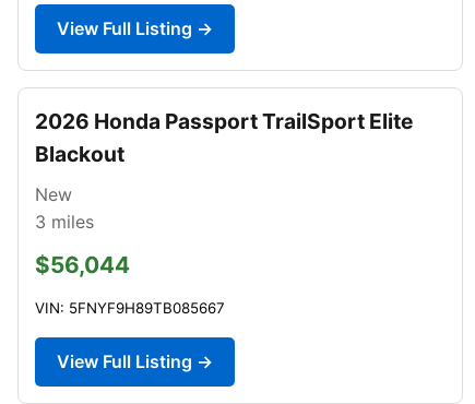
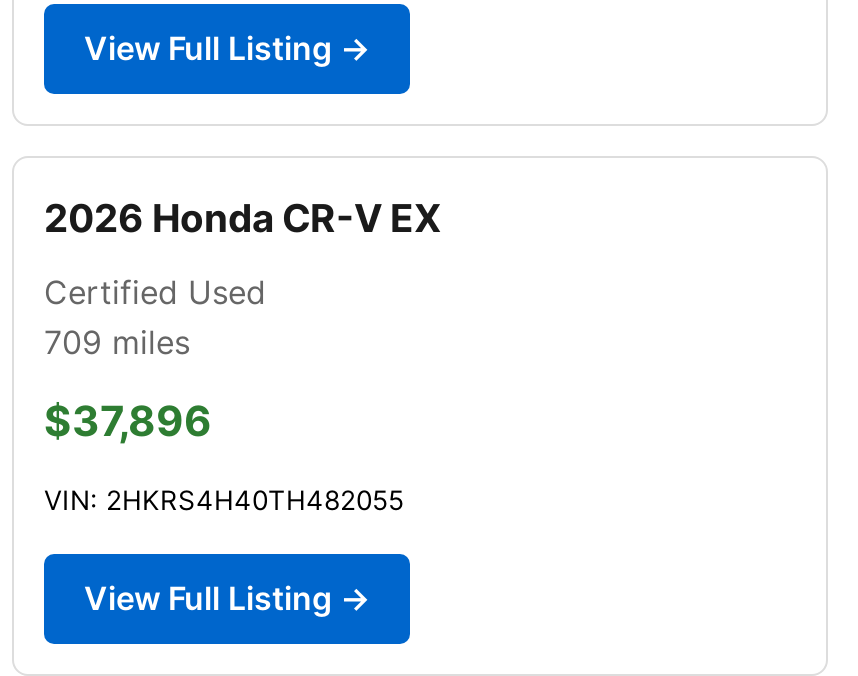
[35,108,413,167] 2026 Honda Passport TrailSport Elite | Blackout -> [44,194,442,242] 2026 Honda CR-V EX
[35,183,94,232] New | 3 miles -> [44,272,266,362] Certified Used | 709 miles
[35,251,130,278] $56,044 -> [44,396,212,446] $37,896
[35,299,225,317] VIN: 5FNYF9H89TB085667 -> [44,484,404,516] VIN: 2HKRS4H40TH482055

